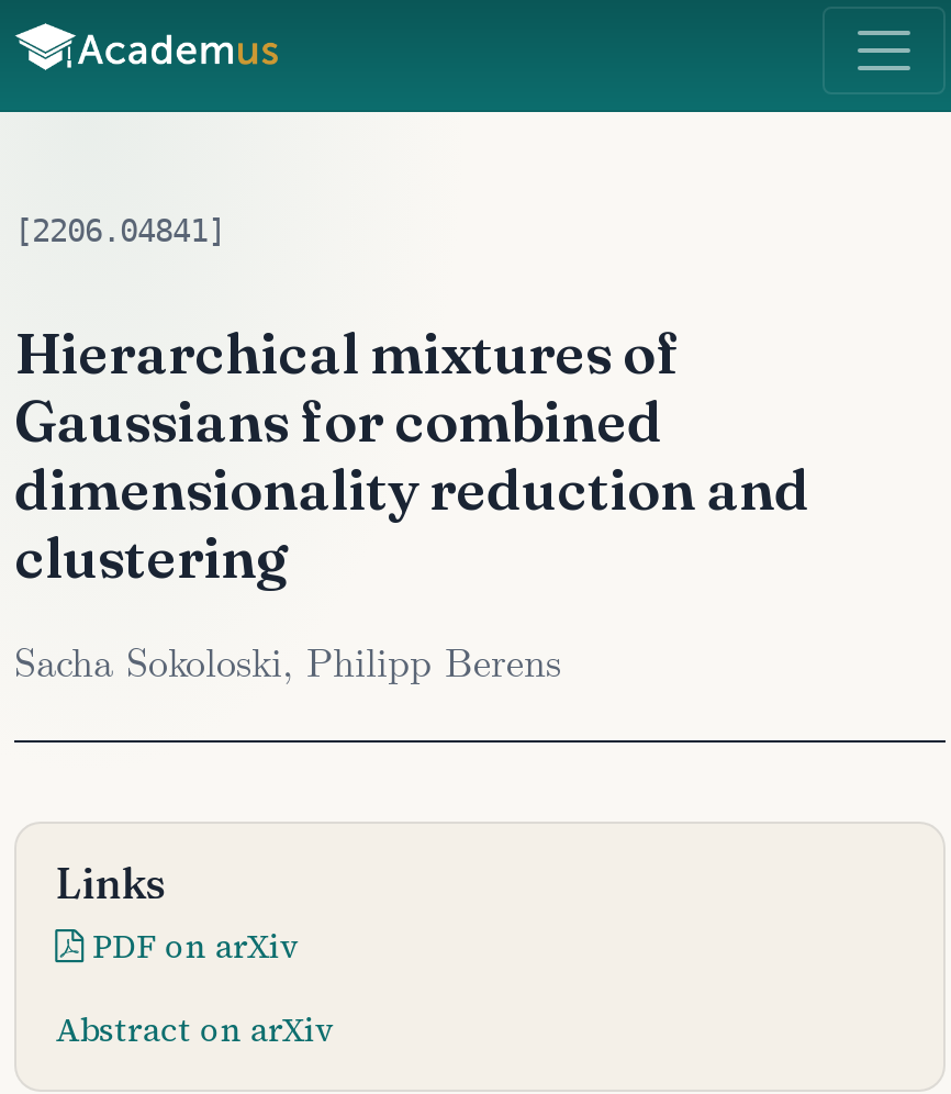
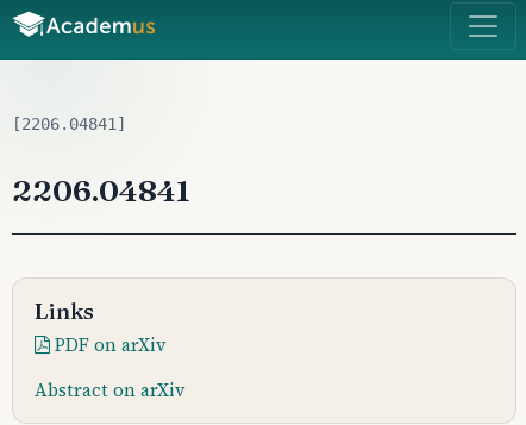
[14,319,809,692] Hierarchical mixtures of | Gaussians for combined | dimensionality reduction and | clustering | Sacha Sokoloski, Philipp Berens -> [12,171,190,210] 2206.04841

